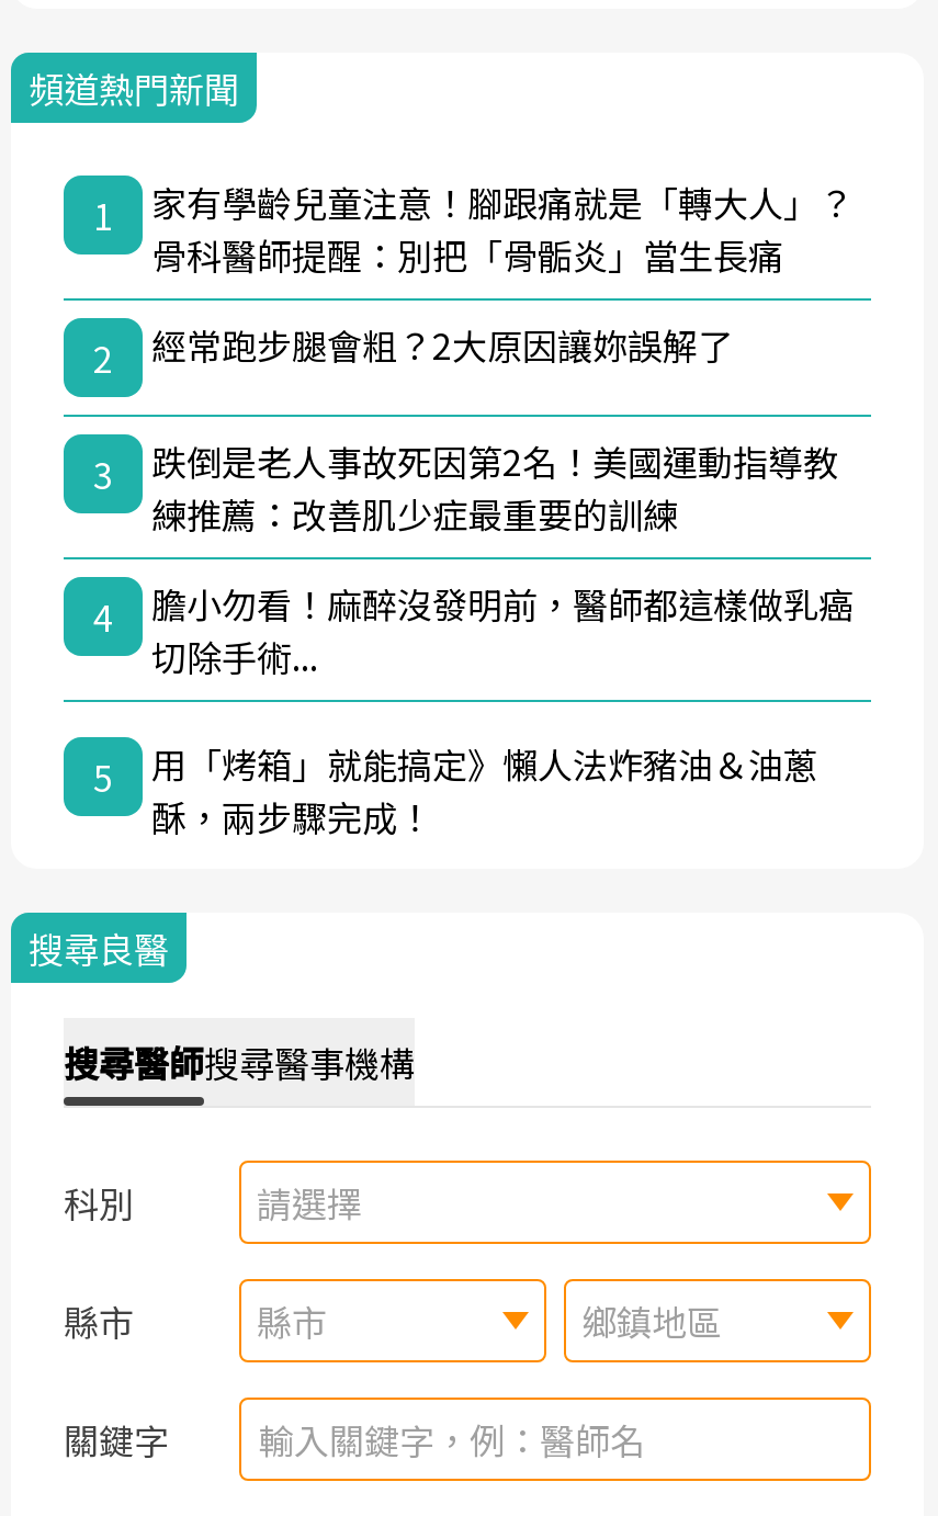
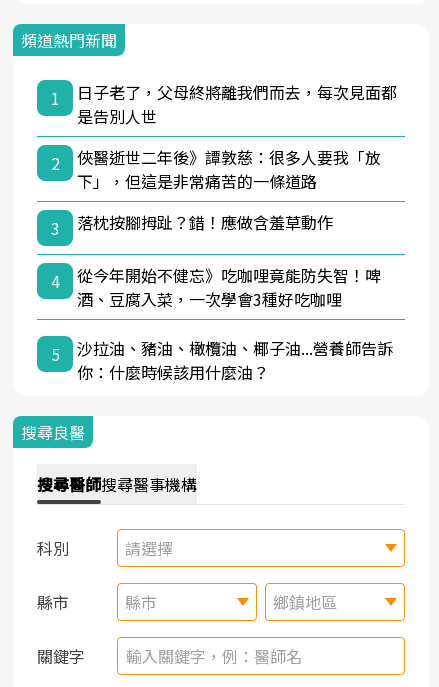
[151,175,854,280] 家有學齡兒童注意！腳跟痛就是「轉大人」？ | 骨科醫師提醒：別把「骨骺炎」當生長痛 -> [77,80,397,128] 日子老了，父母終將離我們而去，每次見面都 | 是告別人世
[151,317,733,370] 經常跑步腿會粗？2大原因讓妳誤解了 -> [77,145,381,193] 俠醫逝世二年後》譚敦慈：很多人要我「放 | 下」，但這是非常痛苦的一條道路
[151,434,838,539] 跌倒是老人事故死因第2名！美國運動指導教 | 練推薦：改善肌少症最重要的訓練 -> [77,210,333,234] 落枕按腳拇趾？錯！應做含羞草動作
[151,576,854,682] 膽小勿看！麻醉沒發明前，醫師都這樣做乳癌 | 切除手術... -> [77,263,381,311] 從今年開始不健忘》吃咖哩竟能防失智！啤 | 酒、豆腐入菜，一次學會3種好吃咖哩
[151,736,818,842] 用「烤箱」就能搞定》懶人法炸豬油＆油蔥 | 酥，兩步驟完成！ -> [77,336,393,384] 沙拉油、豬油、橄欖油、椰子油...營養師告訴 | 你：什麼時候該用什麼油？

